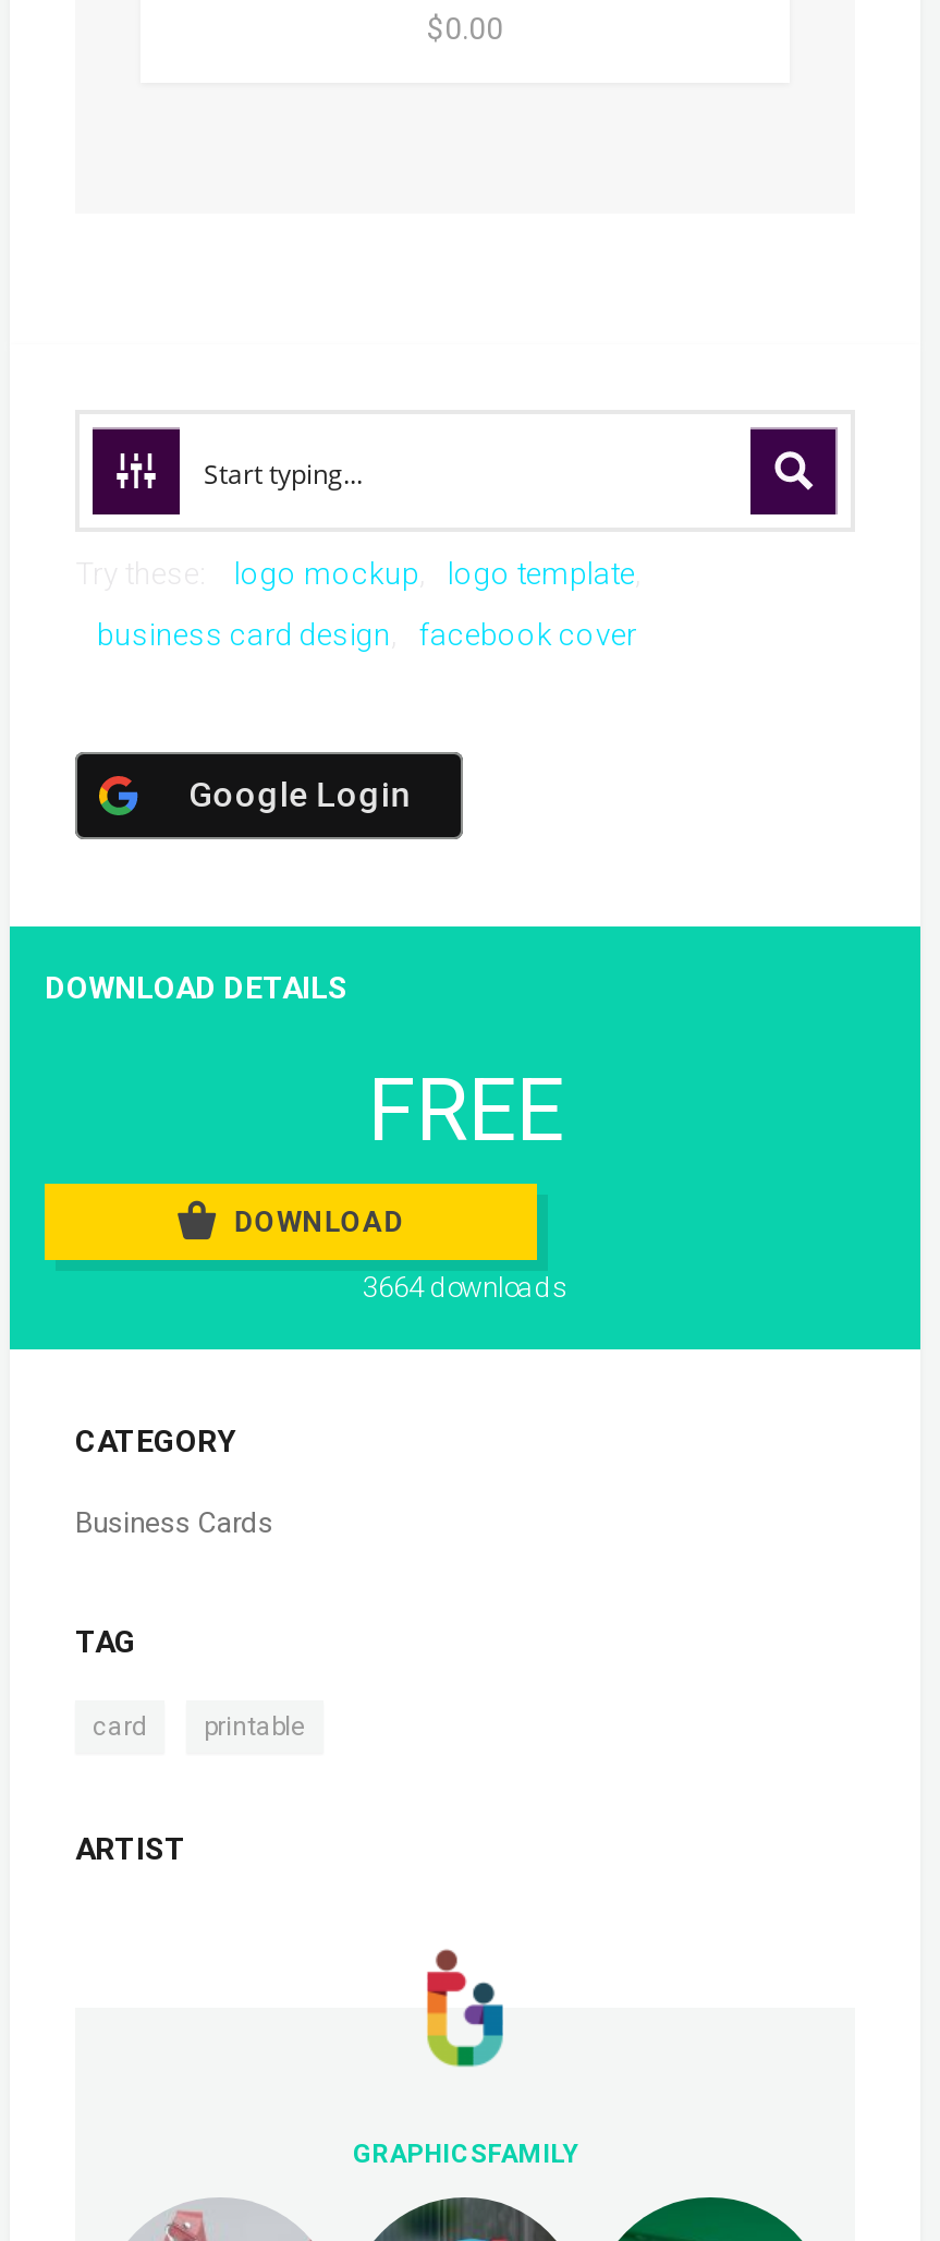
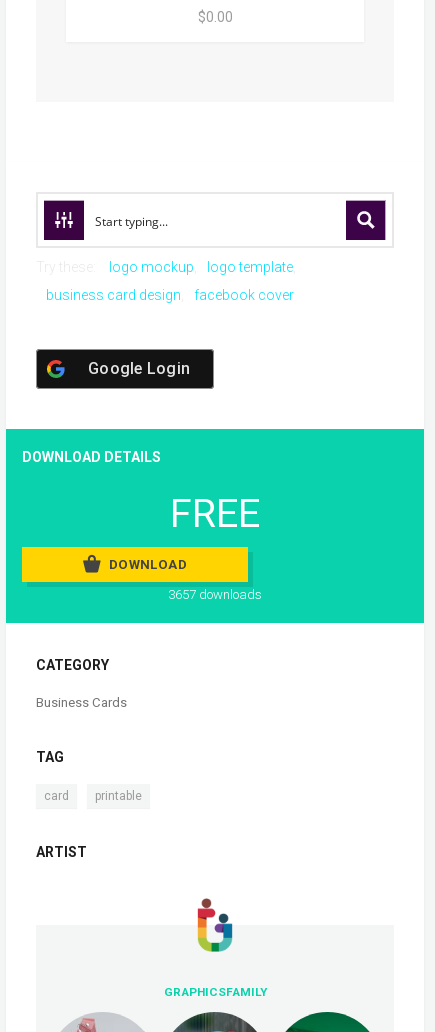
[363,1271,567,1304] 3664 downloads -> [168,587,262,602] 3657 downloads

